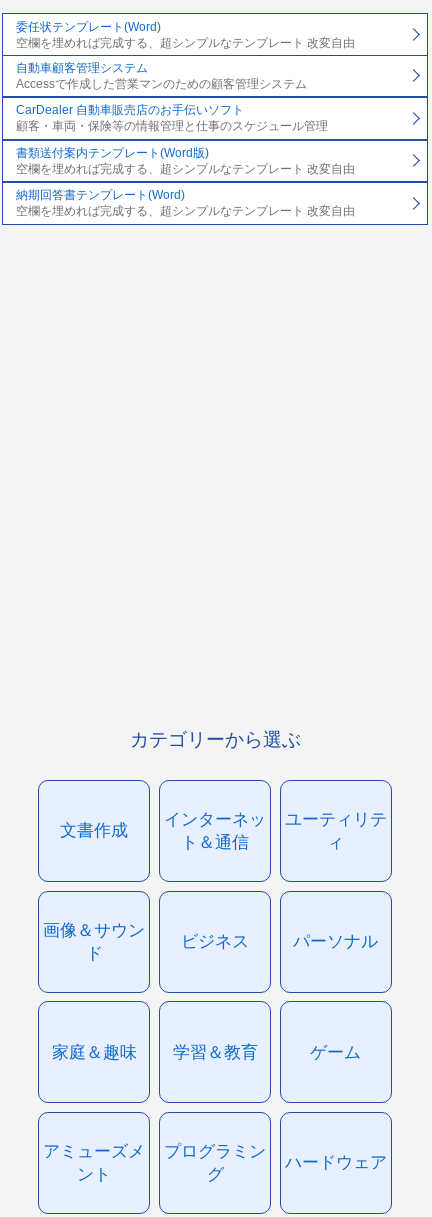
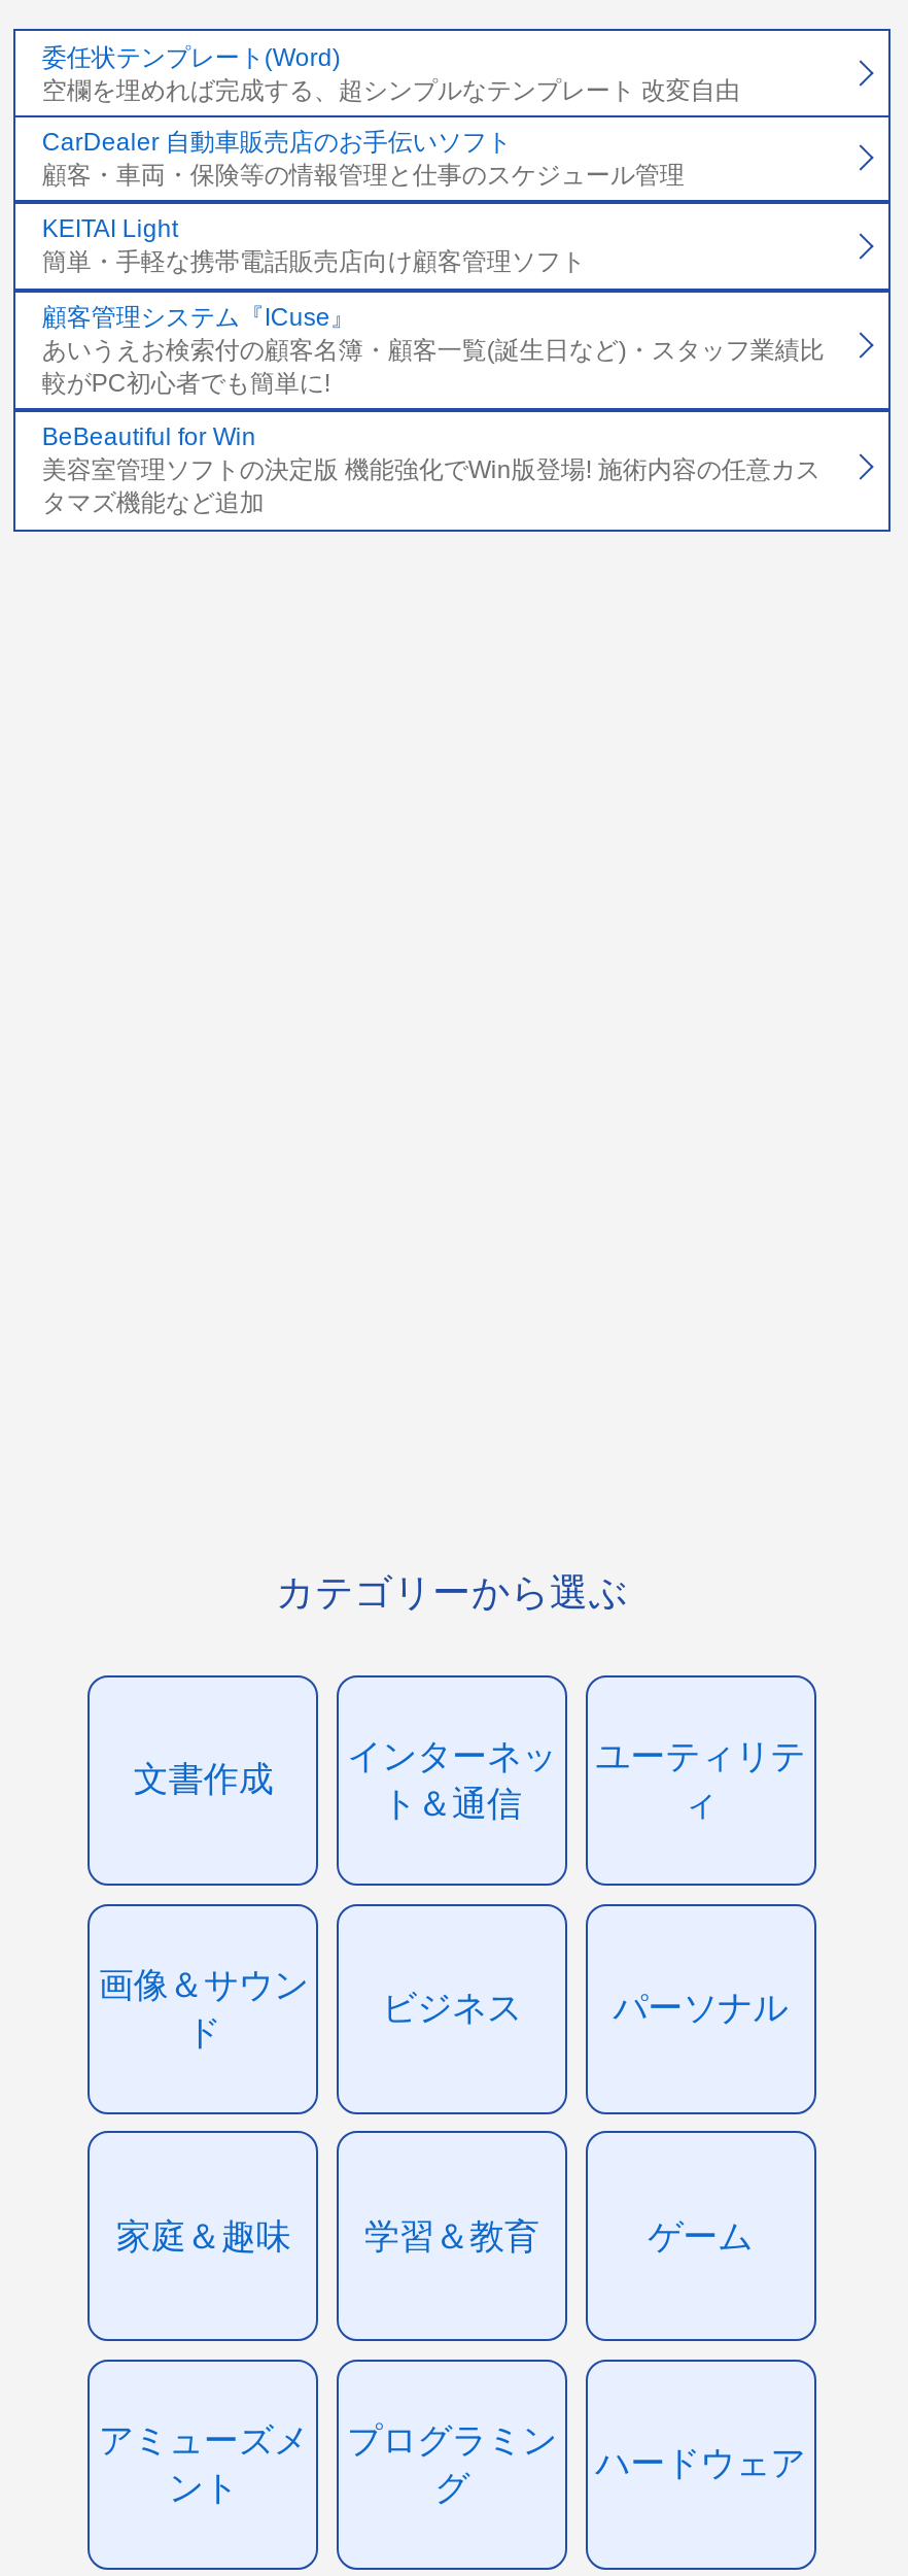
[16,61,307,91] 自動車顧客管理システム | Accessで作成した営業マンのための顧客管理システム -> none
moved [16,103,328,133] -> [42,128,684,190]: CarDealer 自動車販売店のお手伝いソフト | 顧客・車両・保険等の情報管理と仕事のスケジュール管理
[16,146,355,218] 書類送付案内テンプレート(Word版) | 空欄を埋めれば完成する、超シンプルなテンプレート 改変自由 | 納期回答書テンプレート(Word) | 空欄を埋めれば完成する、超シンプルなテンプレート 改変自由 -> [42,215,824,518] KEITAI Light | 簡単・手軽な携帯電話販売店向け顧客管理ソフト | 顧客管理システム『ICuse』 | あいうえお検索付の顧客名簿・顧客一覧(誕生日など)・スタッフ業績比 | 較がPC初心者でも簡単に! | BeBeautiful for Win | 美容室管理ソフトの決定版 機能強化でWin版登場! 施術内容の任意カス | タマズ機能など追加

